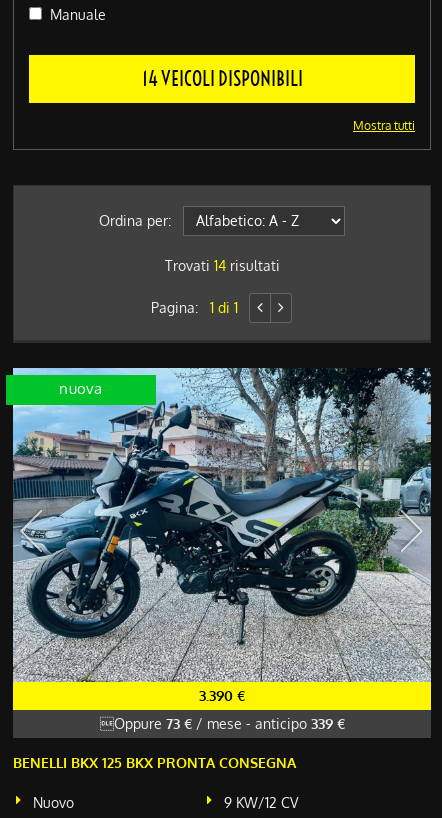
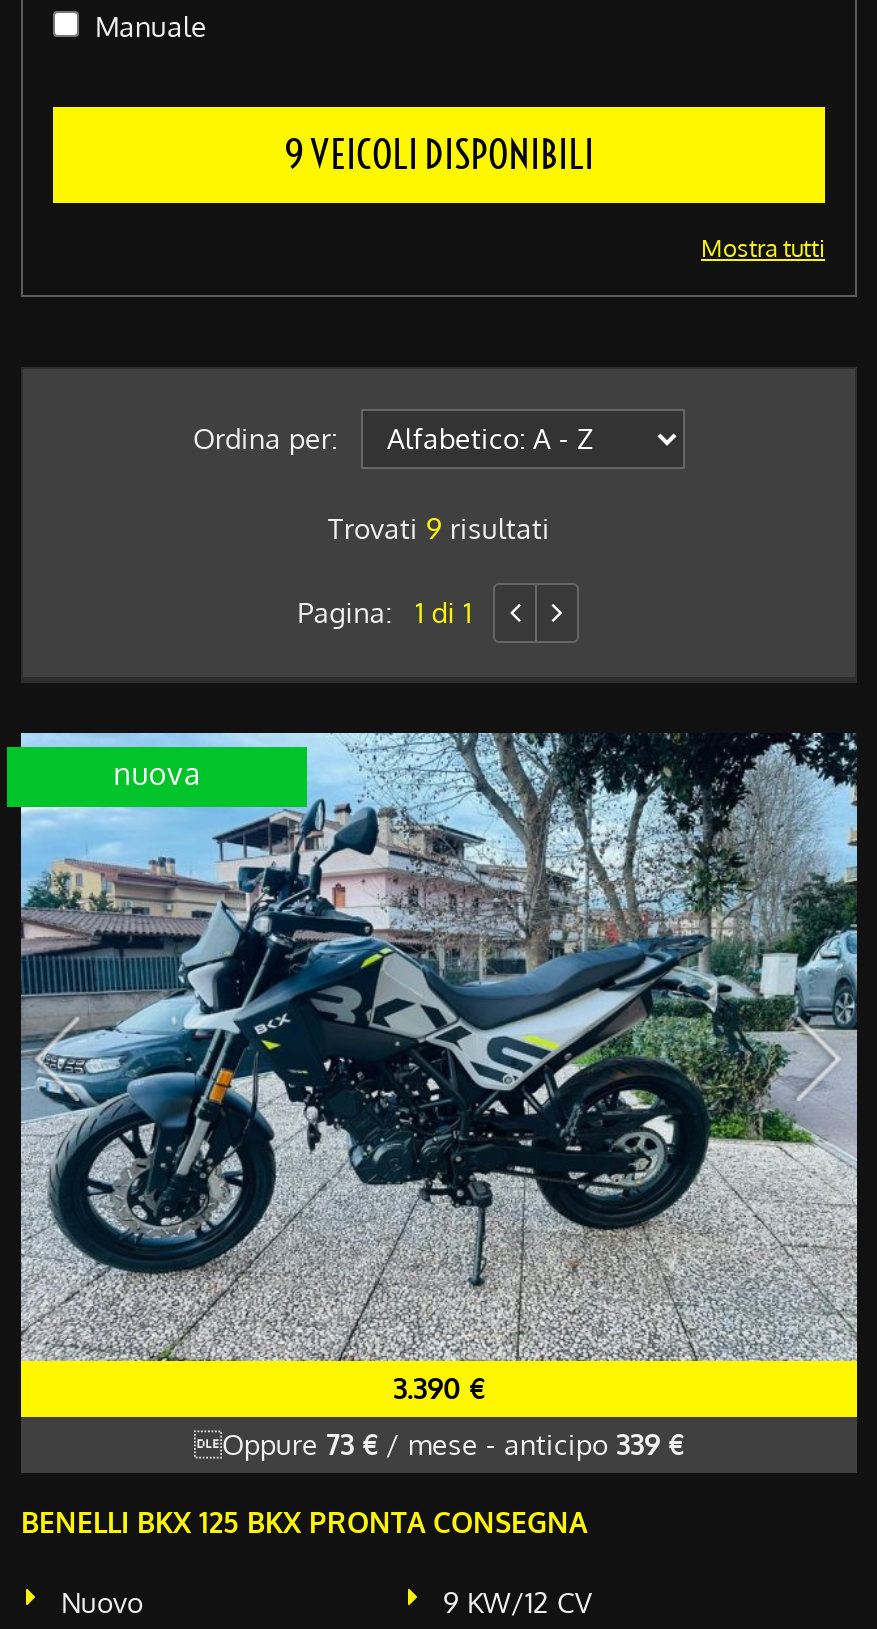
[141,66,302,92] 14 VEICOLI DISPONIBILI -> [284,129,594,181] 9 VEICOLI DISPONIBILI
[164,257,279,274] Trovati 14 risultati -> [328,511,550,545] Trovati 9 risultati

